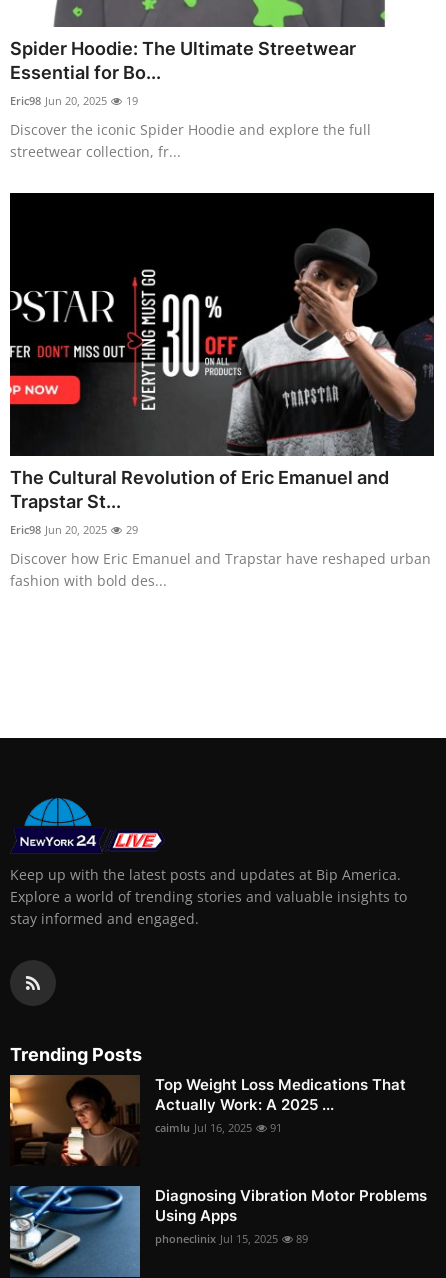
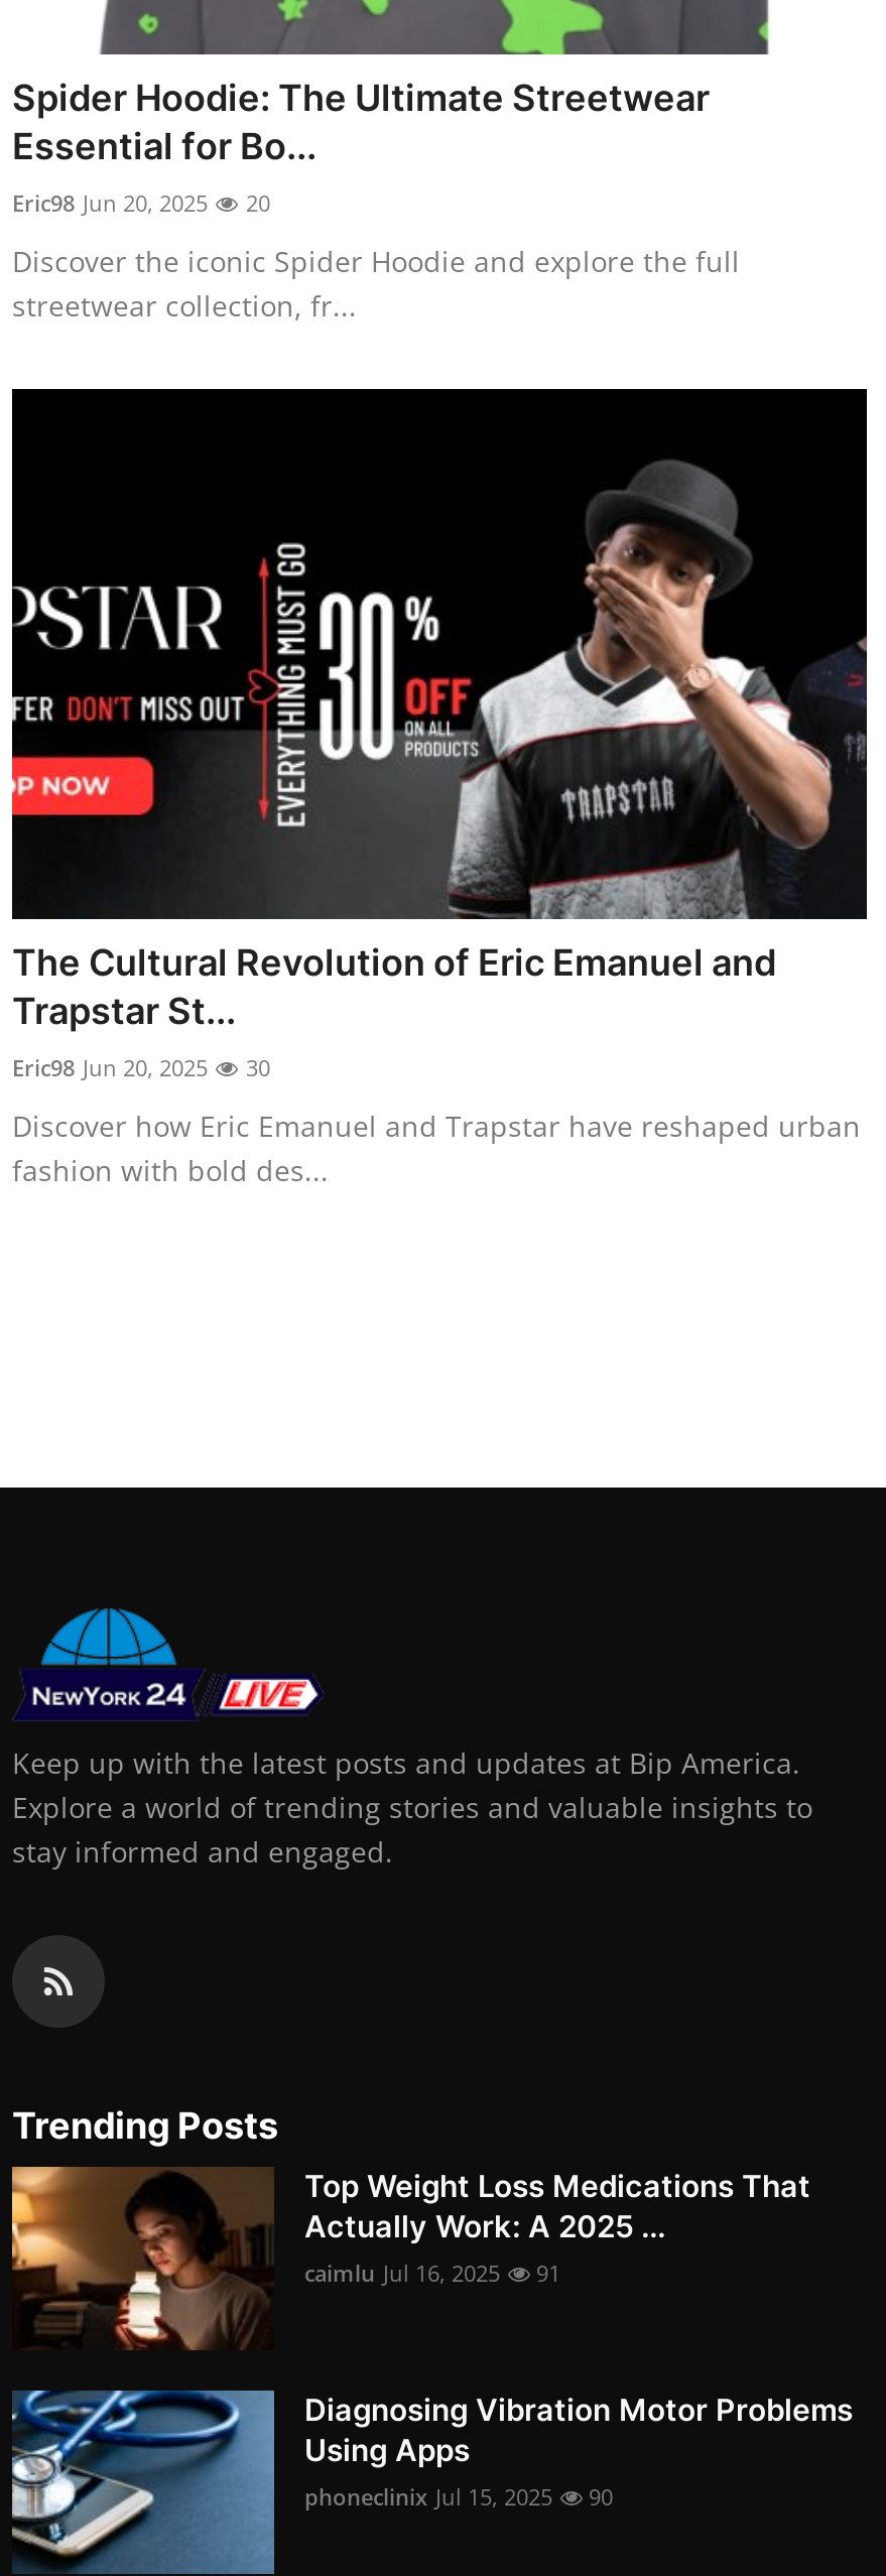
[10,93,138,108] Eric98 Jun 20, 2025 19 -> [12,188,270,219] Eric98 Jun 20, 2025 20
[10,522,138,537] Eric98 Jun 20, 2025 29 -> [12,1052,270,1082] Eric98 Jun 20, 2025 30
[155,1231,308,1246] phoneclinix Jul 15, 2025 89 -> [304,2481,613,2511] phoneclinix Jul 15, 2025 90

